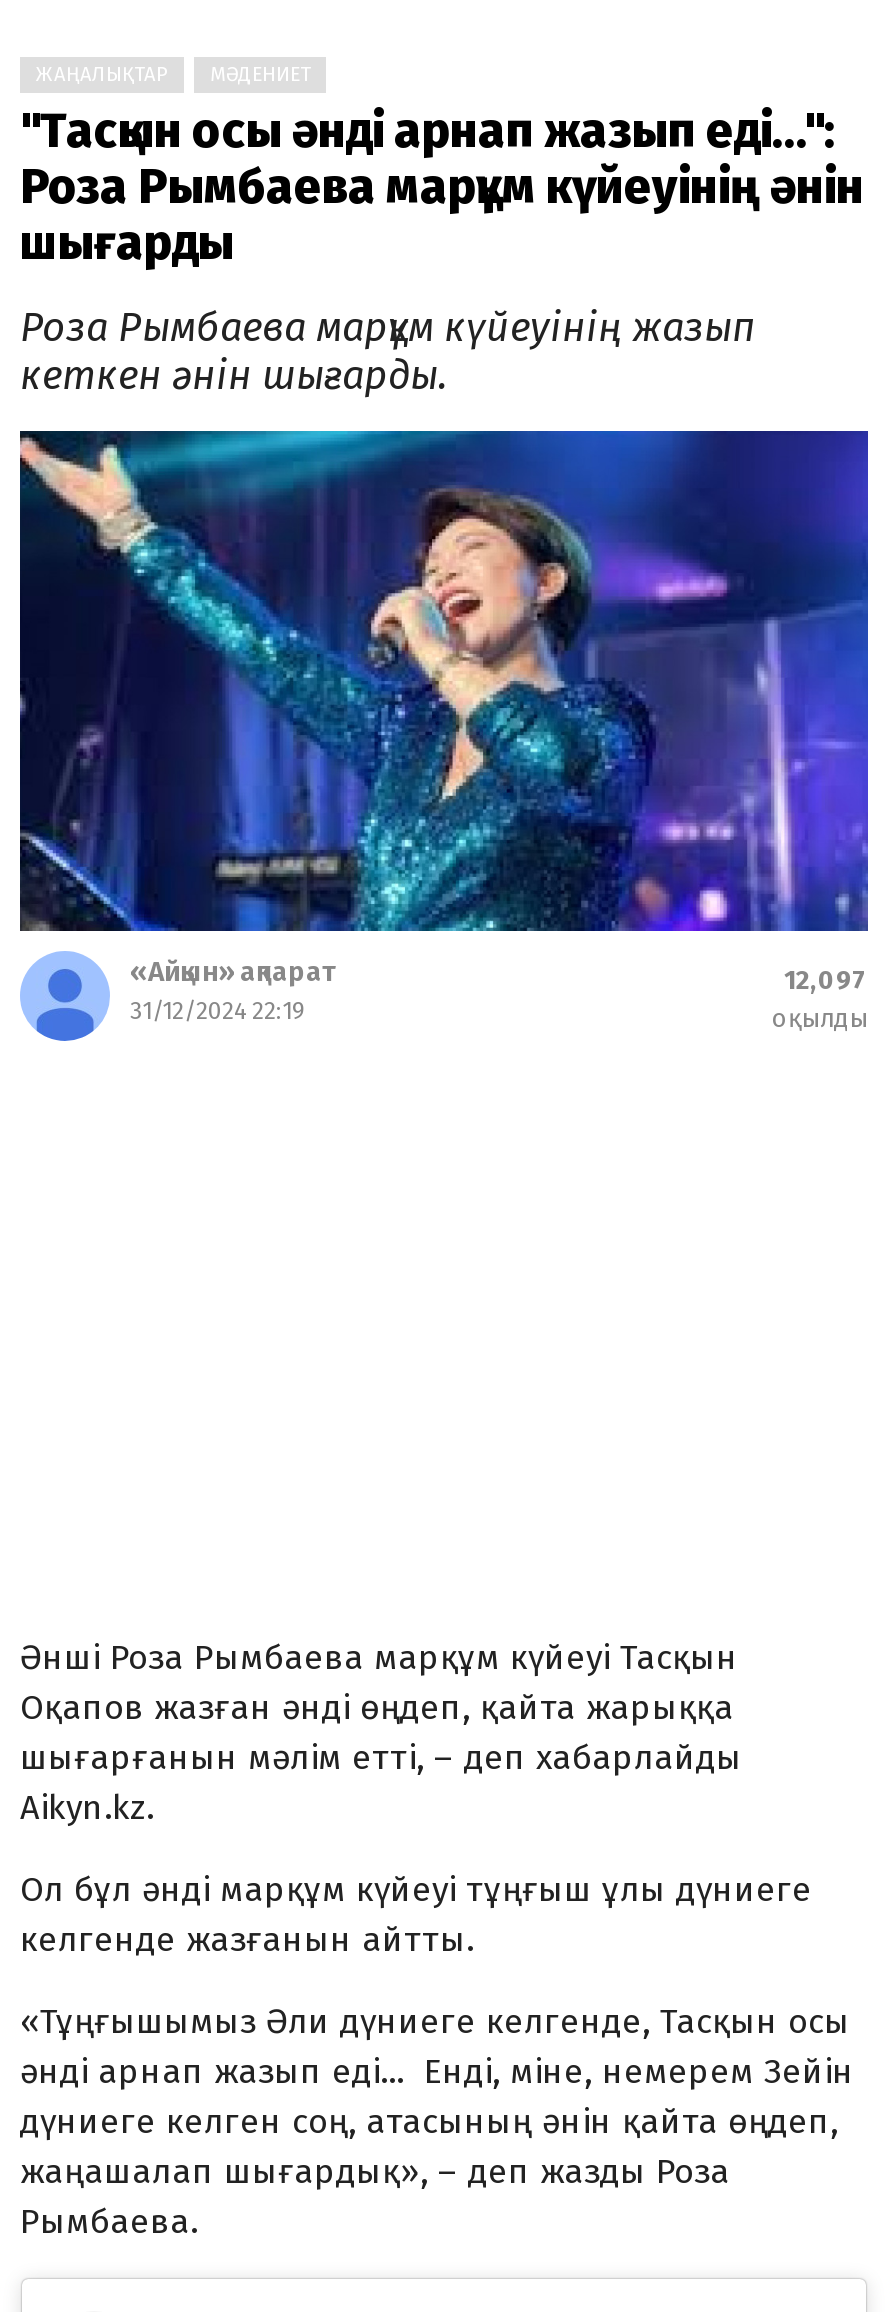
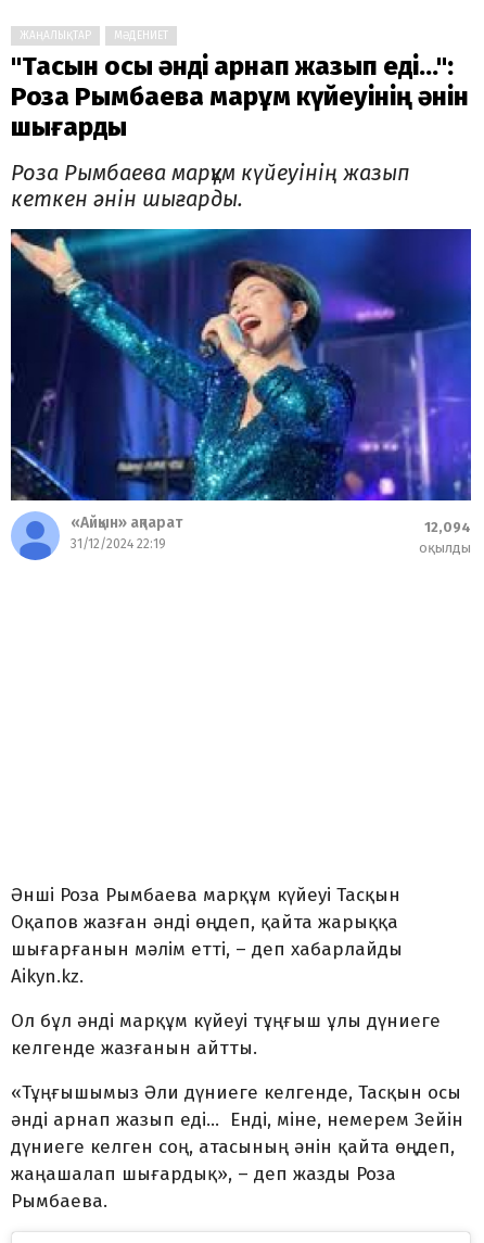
[784,966,868,996] 12,097 -> [424,519,471,535] 12,094

